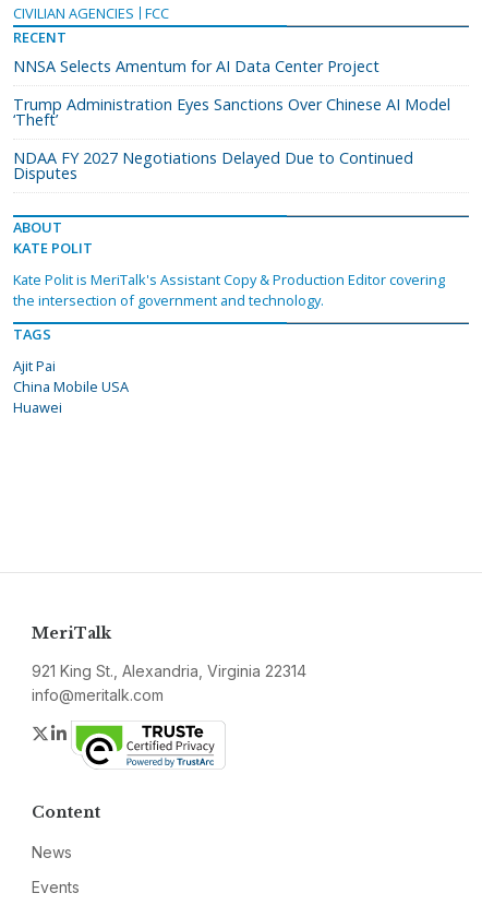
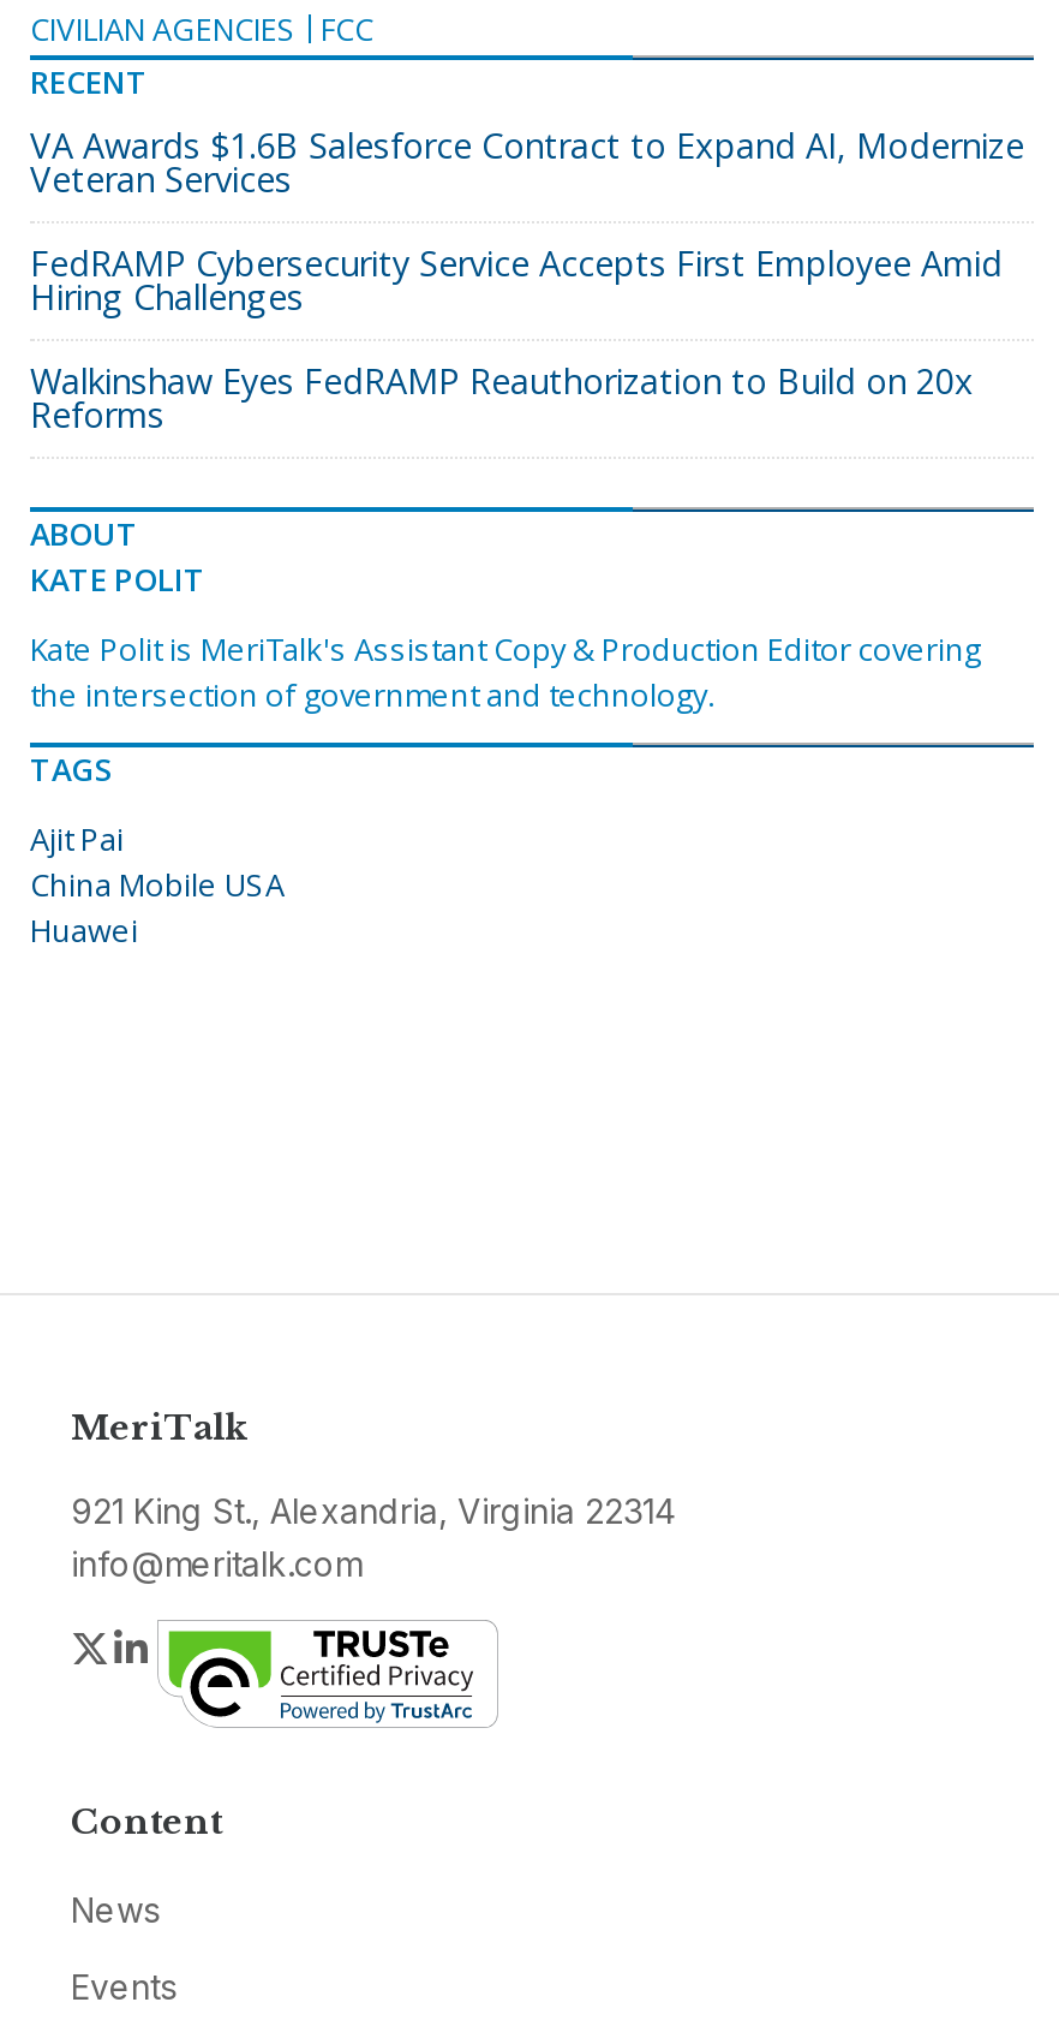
[13,56,379,77] NNSA Selects Amentum for AI Data Center Project -> [30,123,1024,202] VA Awards $1.6B Salesforce Contract to Expand AI, Modernize | Veteran Services
[13,94,450,130] Trump Administration Eyes Sanctions Over Chinese AI Model | ‘Theft’ -> [30,241,1003,320] FedRAMP Cybersecurity Service Accepts First Employee Amid | Hiring Challenges
[13,147,413,184] NDAA FY 2027 Negotiations Delayed Due to Continued | Disputes -> [30,358,974,438] Walkinshaw Eyes FedRAMP Reauthorization to Build on 20x | Reforms

